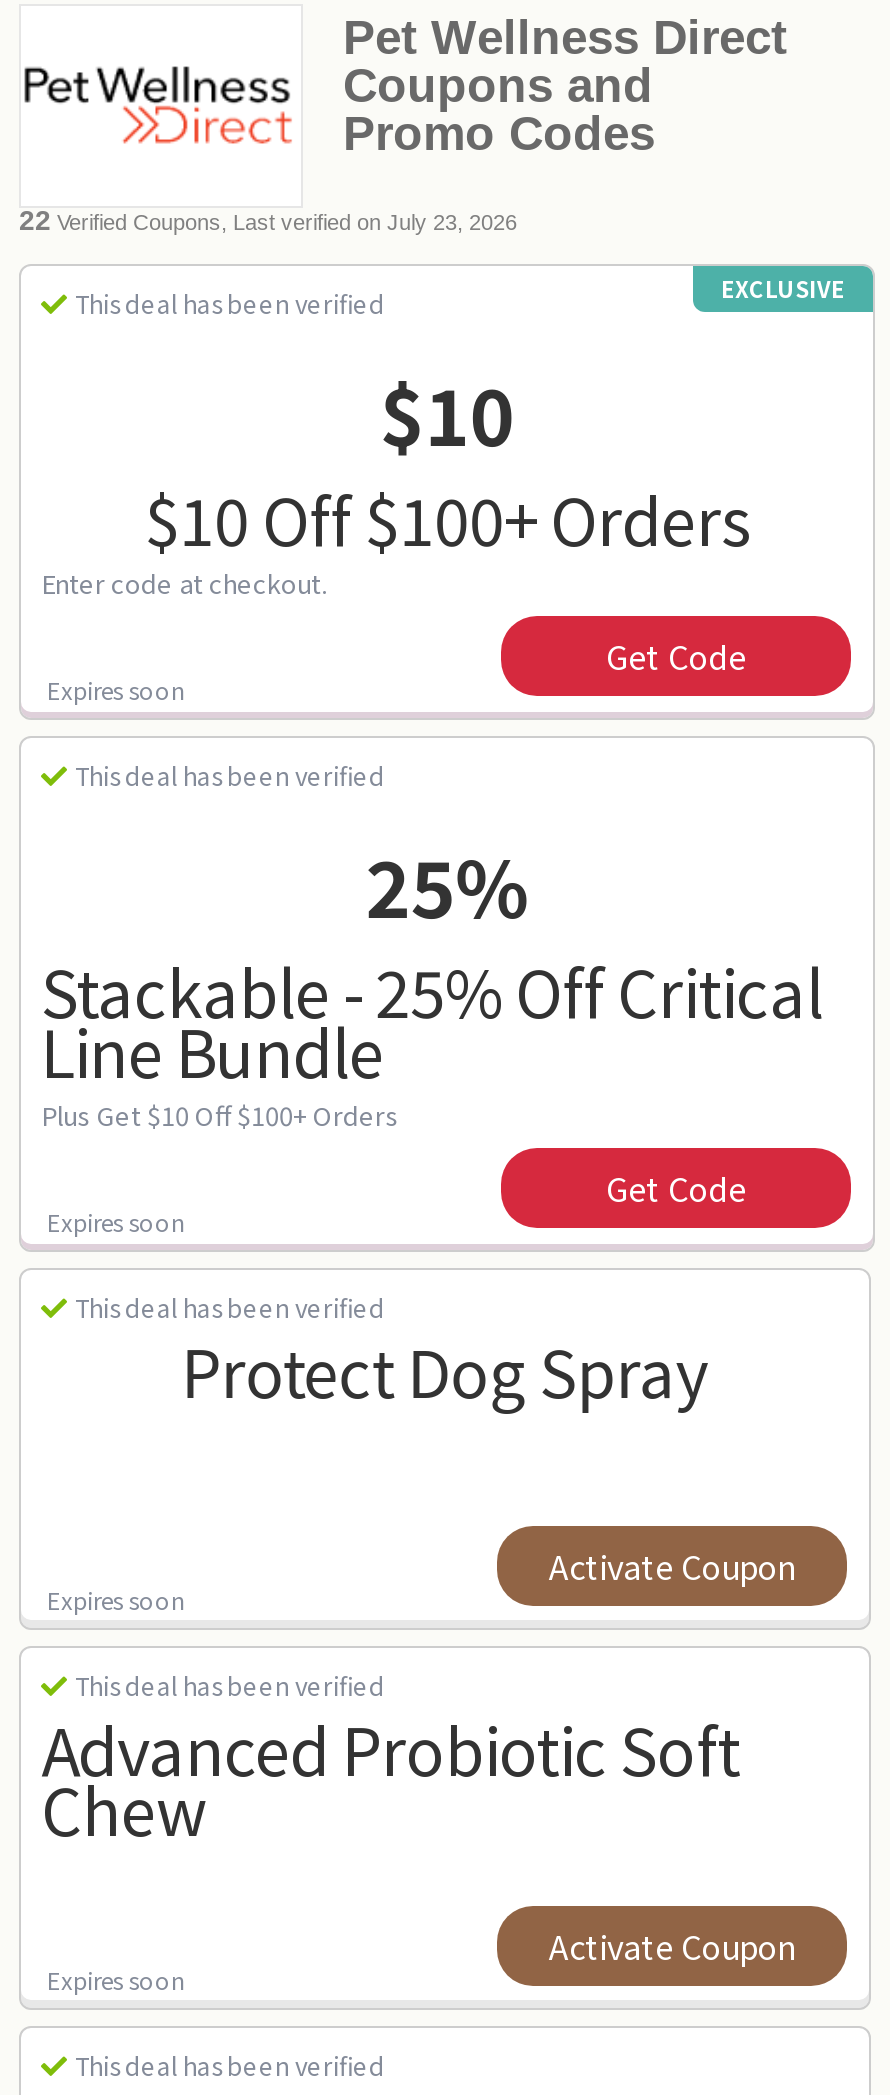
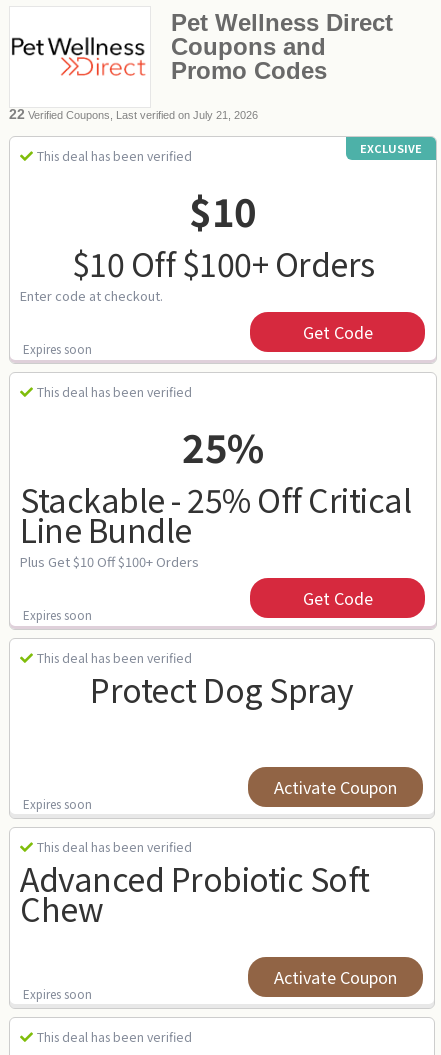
[19,206,517,236] 22 Verified Coupons, Last verified on July 23, 2026 -> [9,107,258,122] 22 Verified Coupons, Last verified on July 21, 2026

